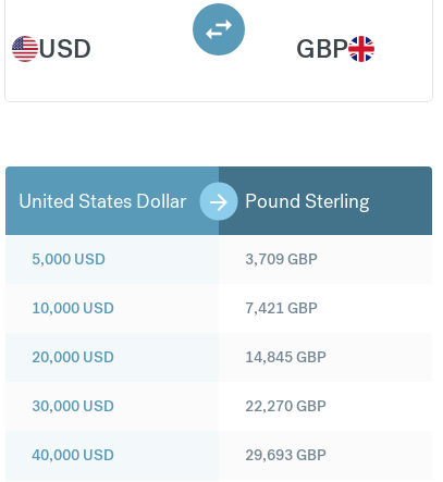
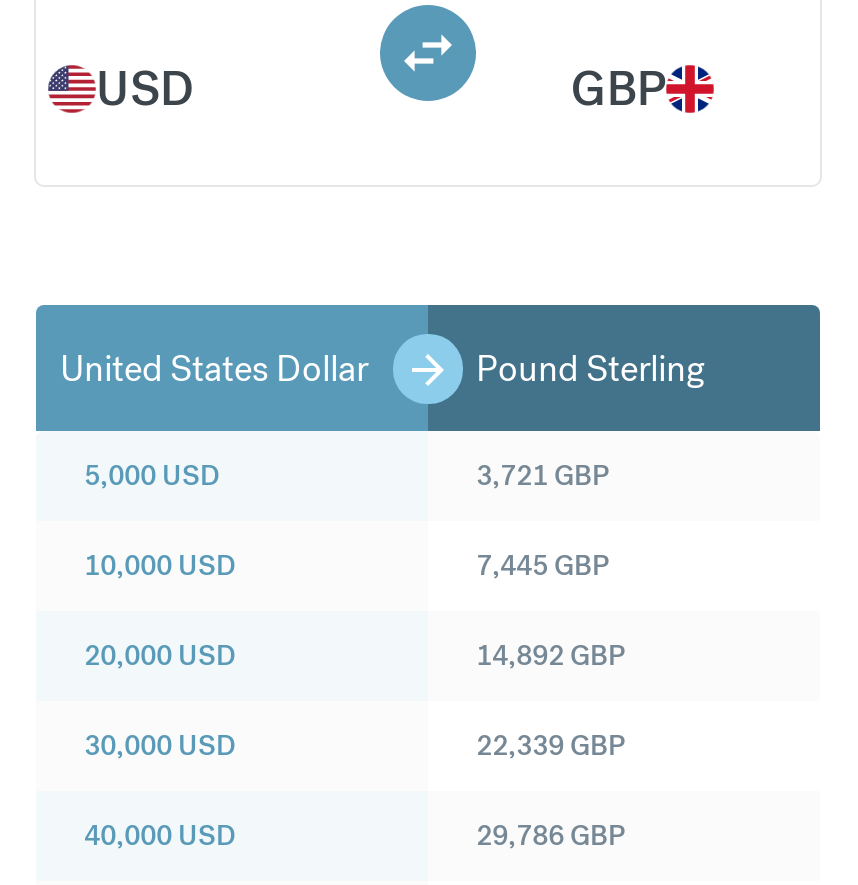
[245,249,318,269] 3,709 GBP -> [476,457,610,493] 3,721 GBP
[245,298,318,318] 7,421 GBP -> [476,547,610,583] 7,445 GBP
[245,347,327,367] 14,845 GBP -> [476,637,626,673] 14,892 GBP
[245,396,327,416] 22,270 GBP -> [476,727,626,763] 22,339 GBP
[245,445,327,465] 29,693 GBP -> [476,817,626,853] 29,786 GBP

